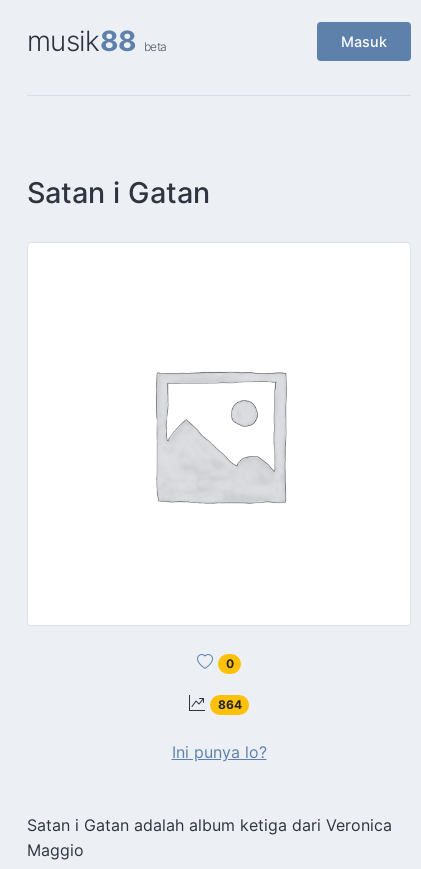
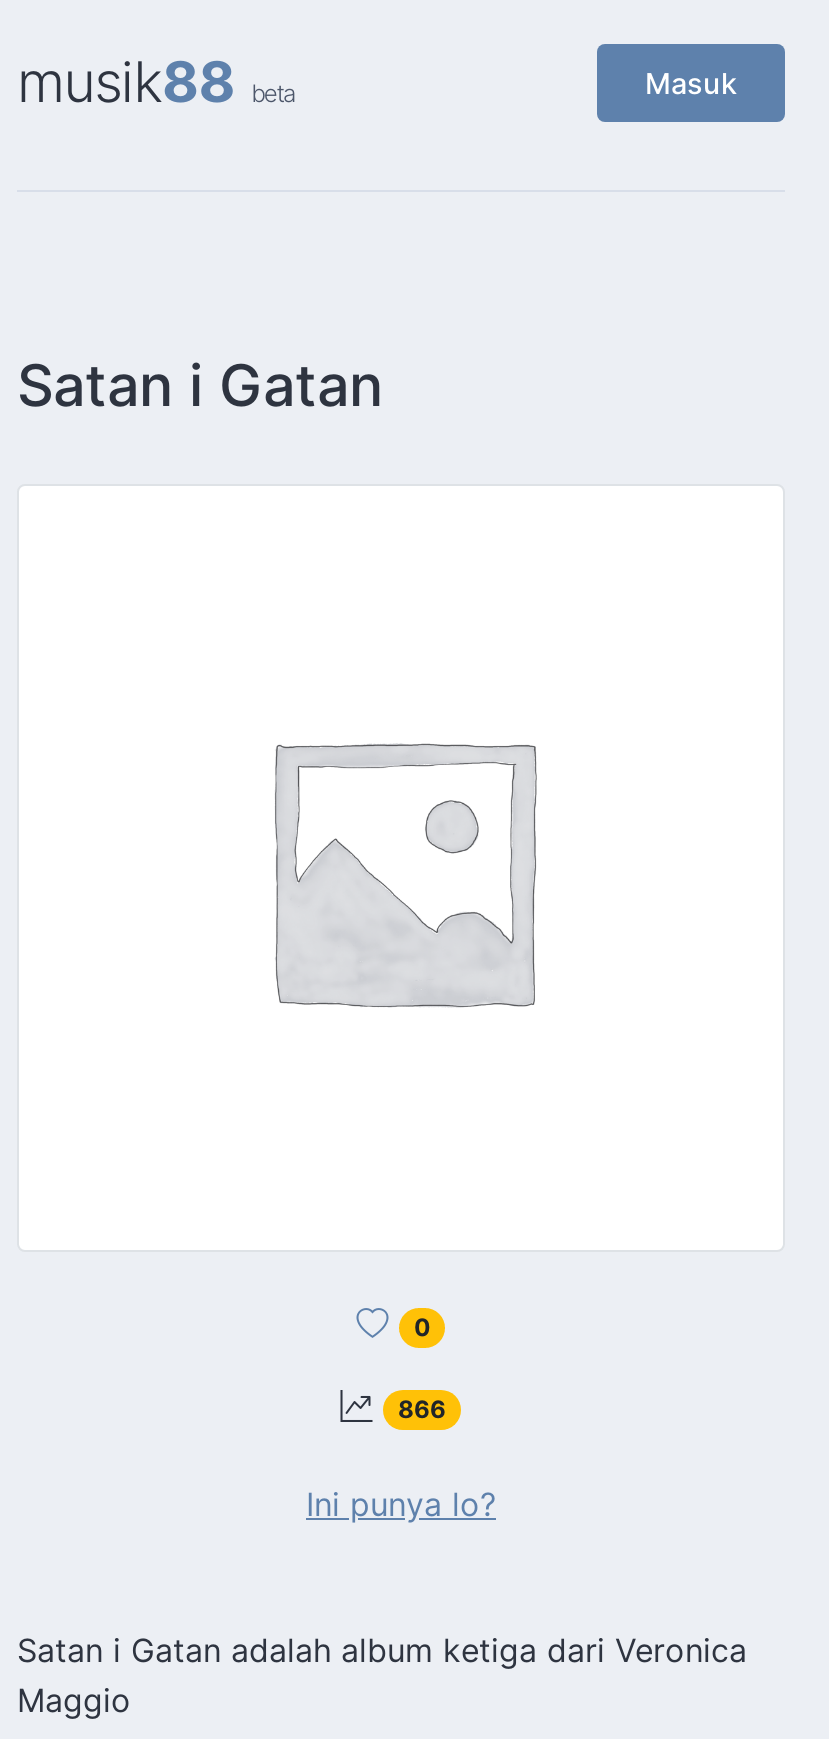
[217,697,241,712] 864 -> [398,1394,446,1424] 866

